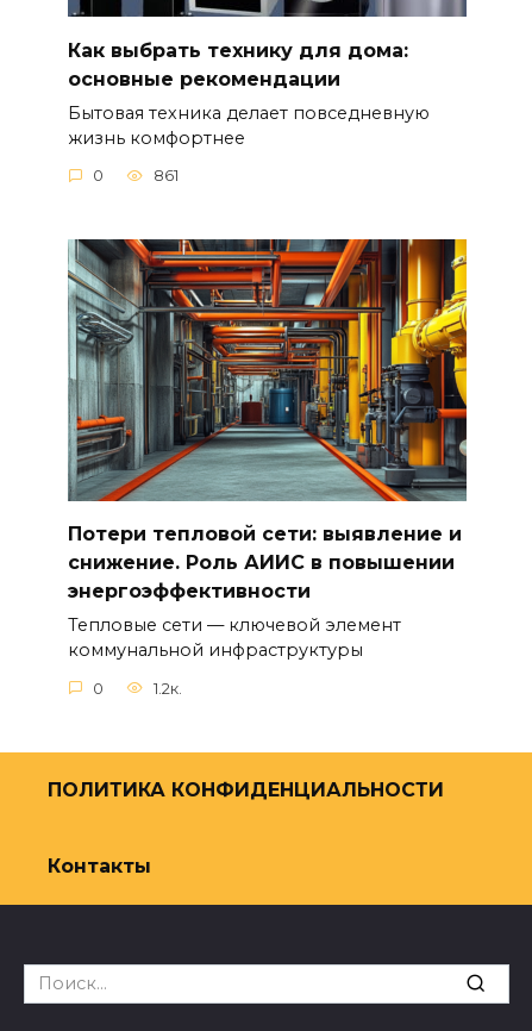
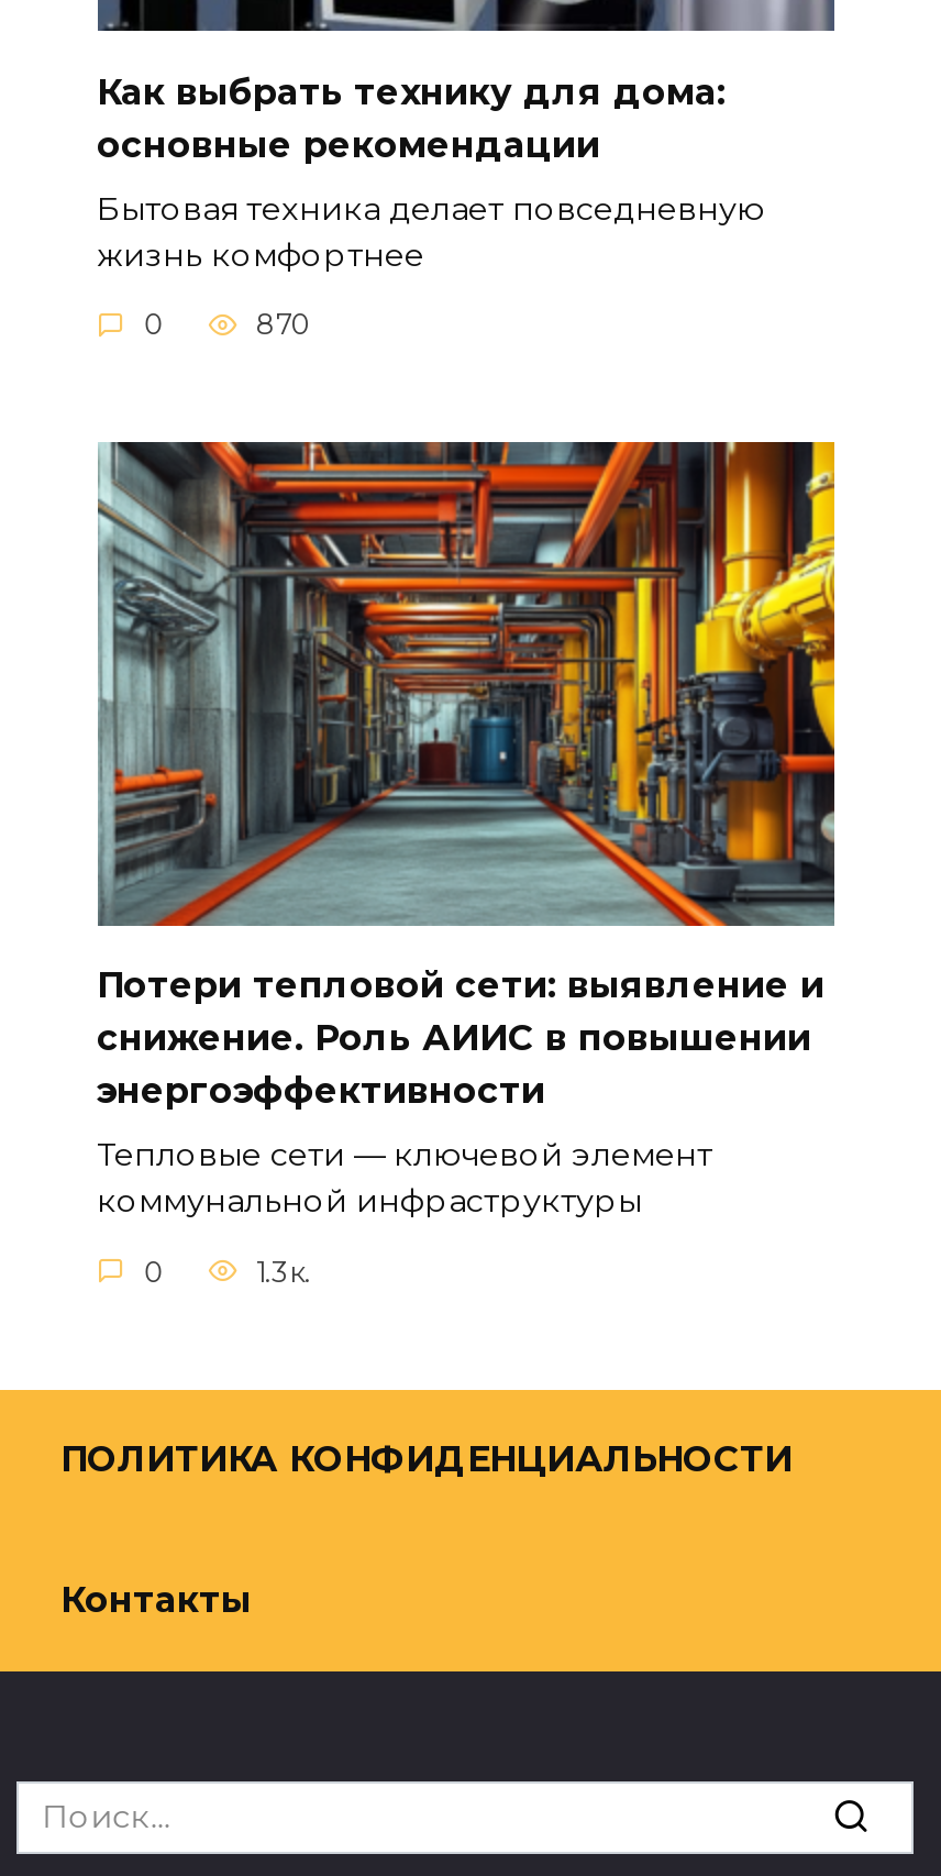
[154,167,179,185] 861 -> [256,308,311,341] 870
[154,680,182,697] 1.2к. -> [256,1255,311,1288] 1.3к.

